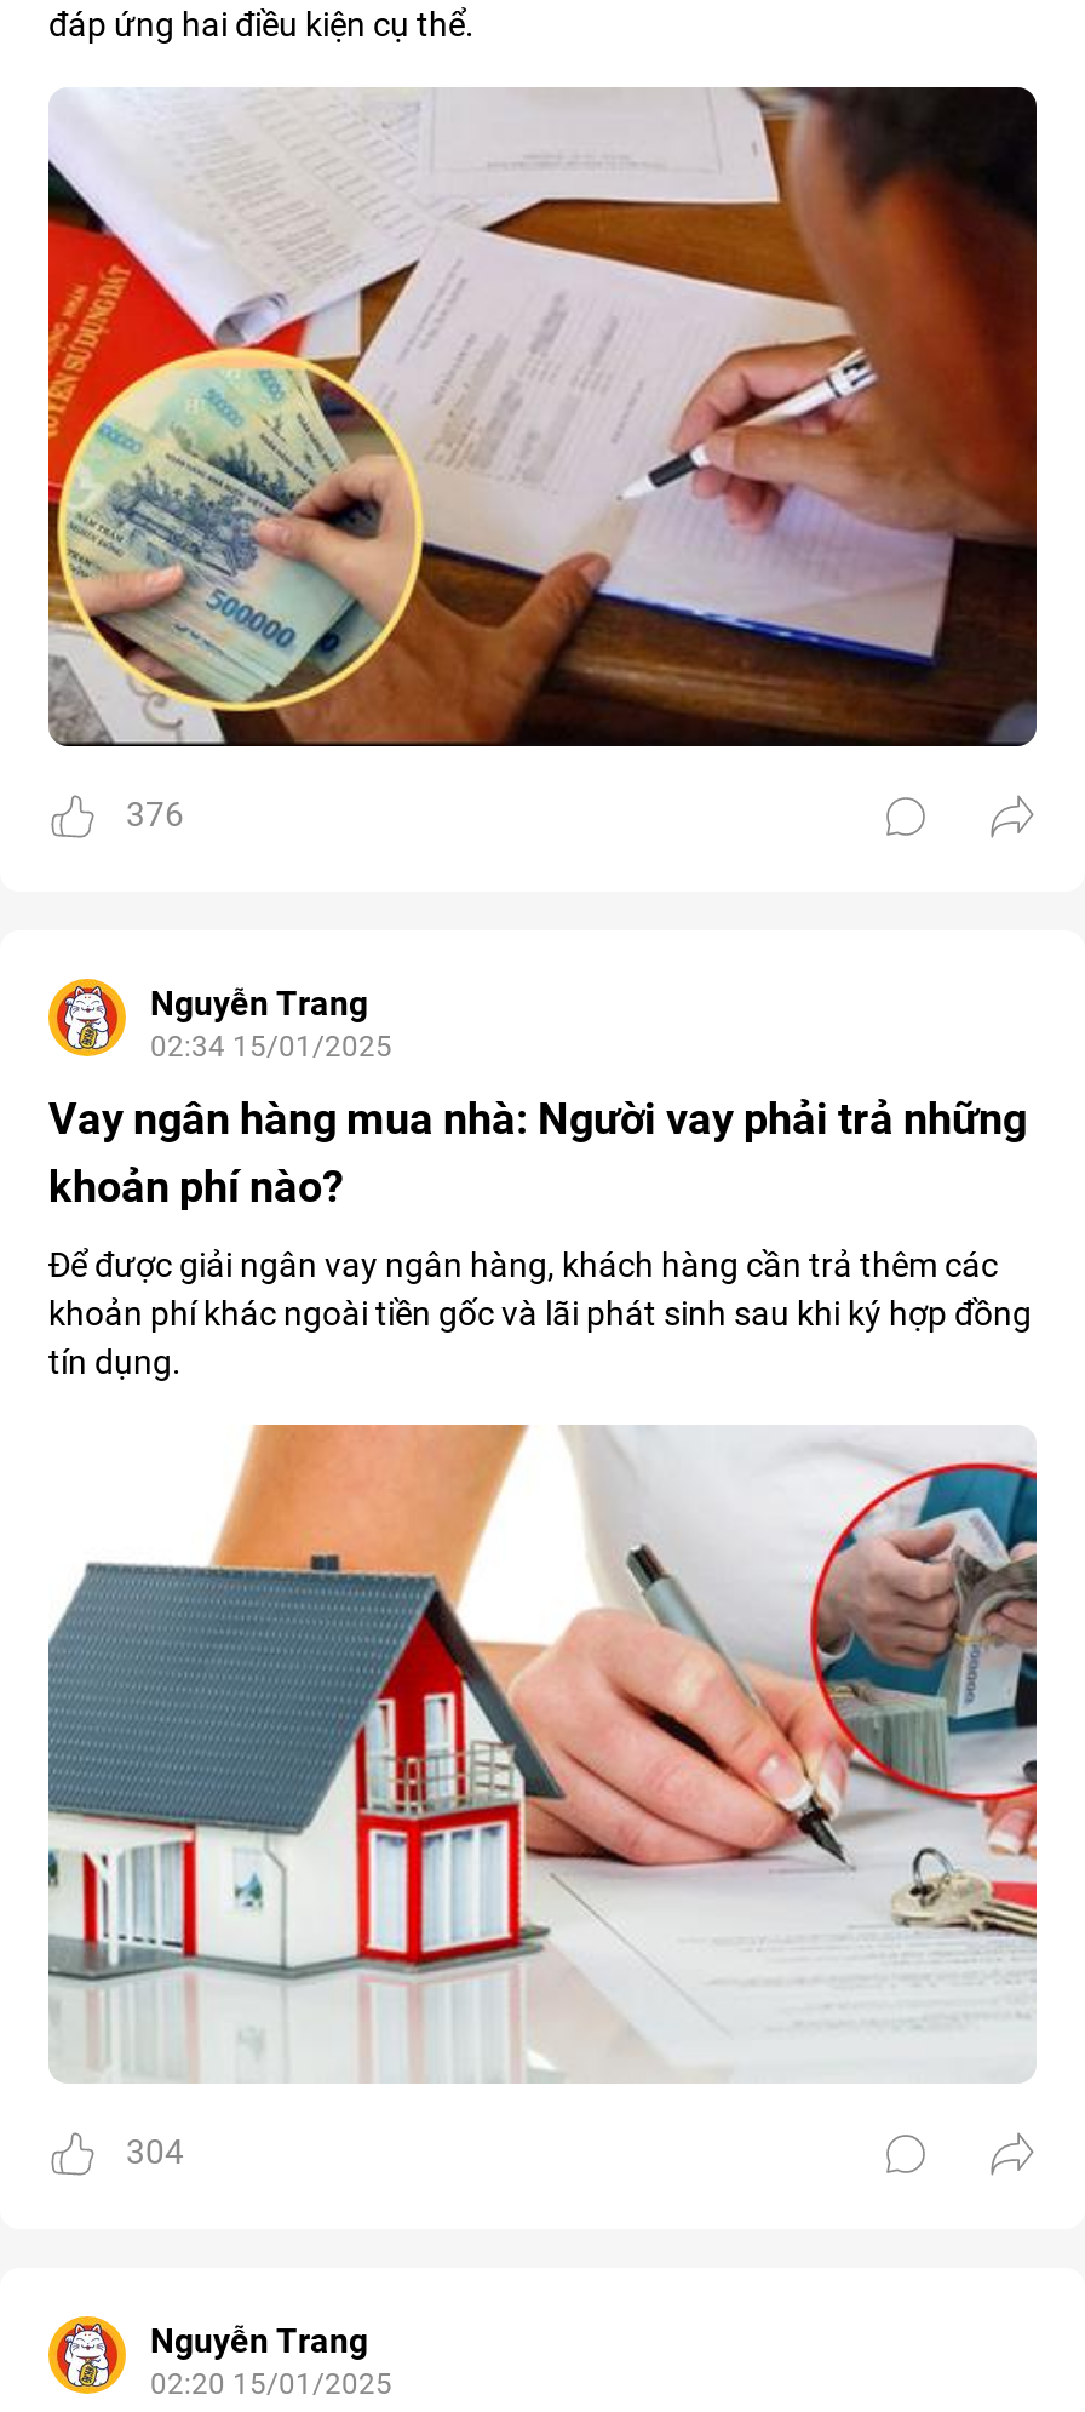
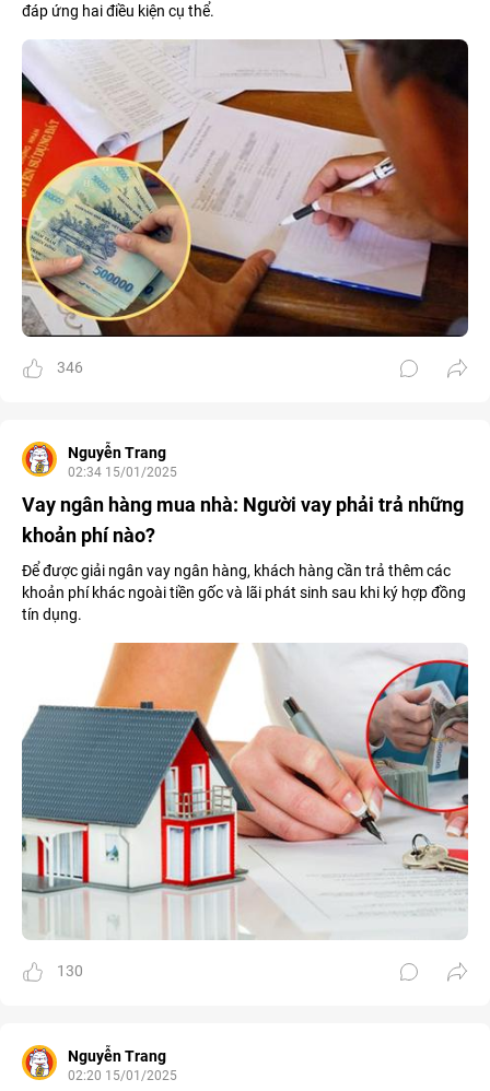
[126,795,184,833] 376 -> [57,359,83,376] 346
[126,2132,184,2171] 304 -> [57,962,83,979] 130

